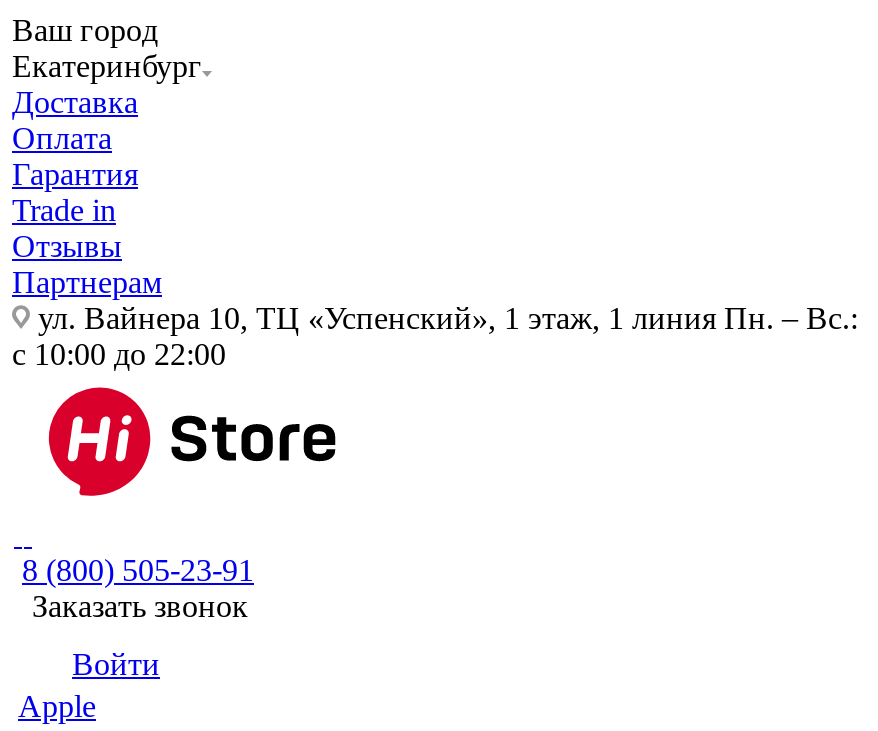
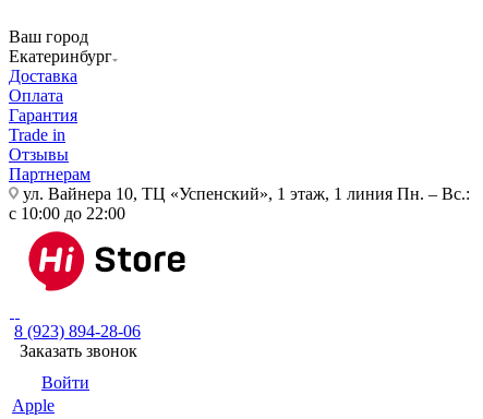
[22,553,254,587] 8 (800) 505-23-91 -> [14,322,141,340] 8 (923) 894-28-06

